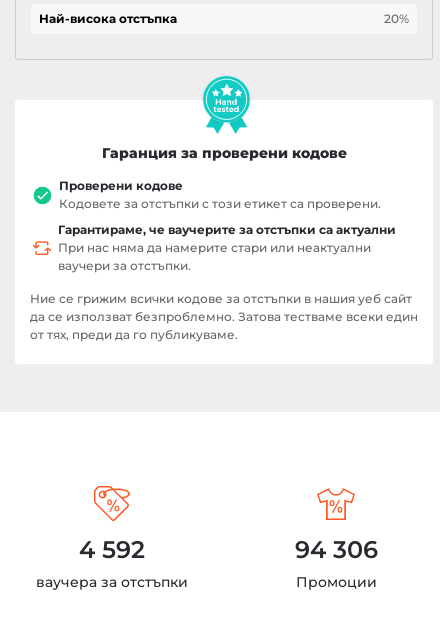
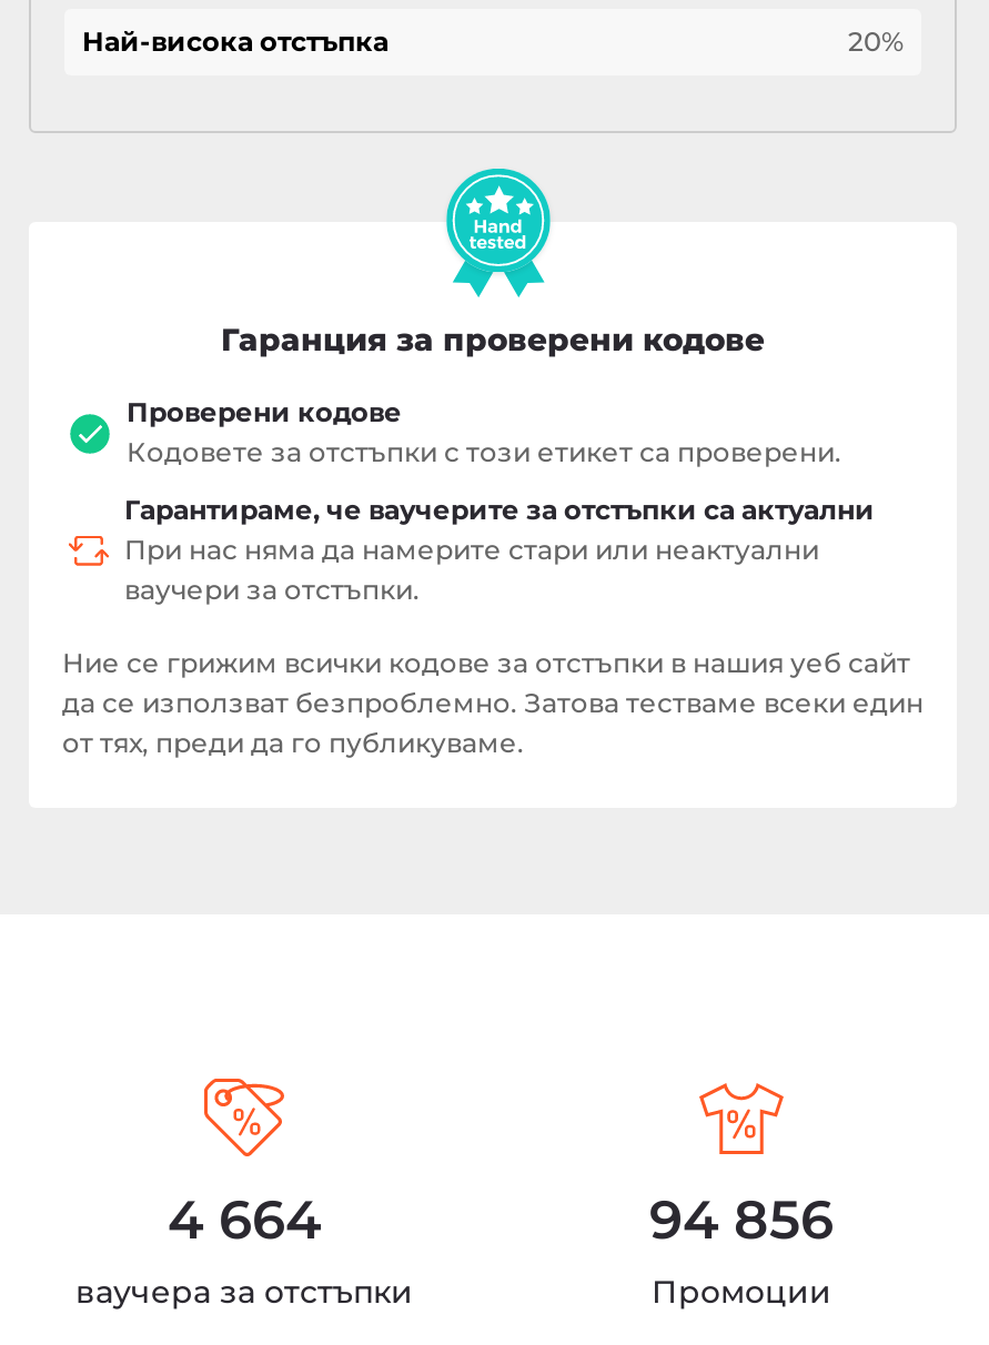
[79,535,145,564] 4 592 -> [168,1187,321,1252] 4 664
[294,535,377,564] 94 306 -> [649,1187,834,1252] 94 856

